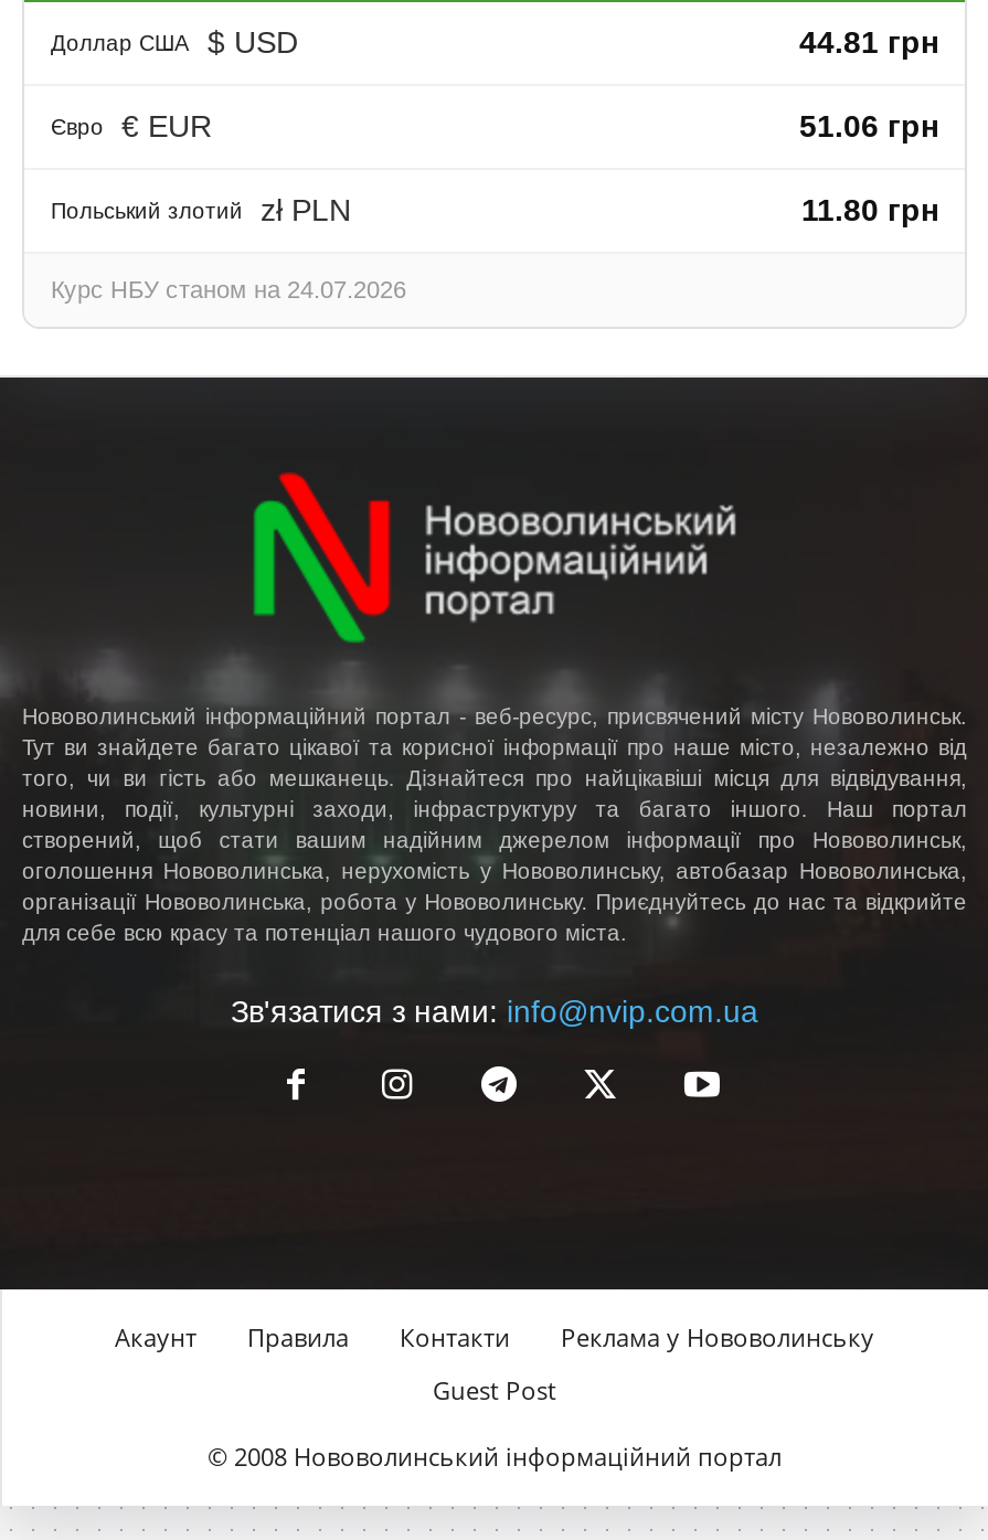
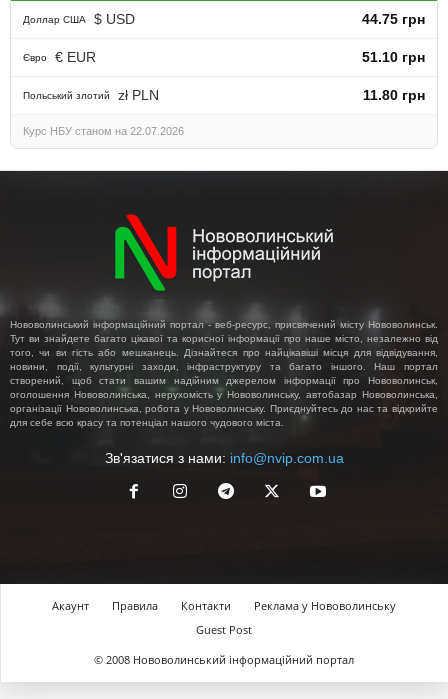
[799,23,938,59] 44.81 грн -> [362,11,425,27] 44.75 грн
[799,107,938,143] 51.06 грн -> [362,49,425,65] 51.10 грн
[51,275,406,302] Курс НБУ станом на 24.07.2026 -> [23,125,184,137] Курс НБУ станом на 22.07.2026

